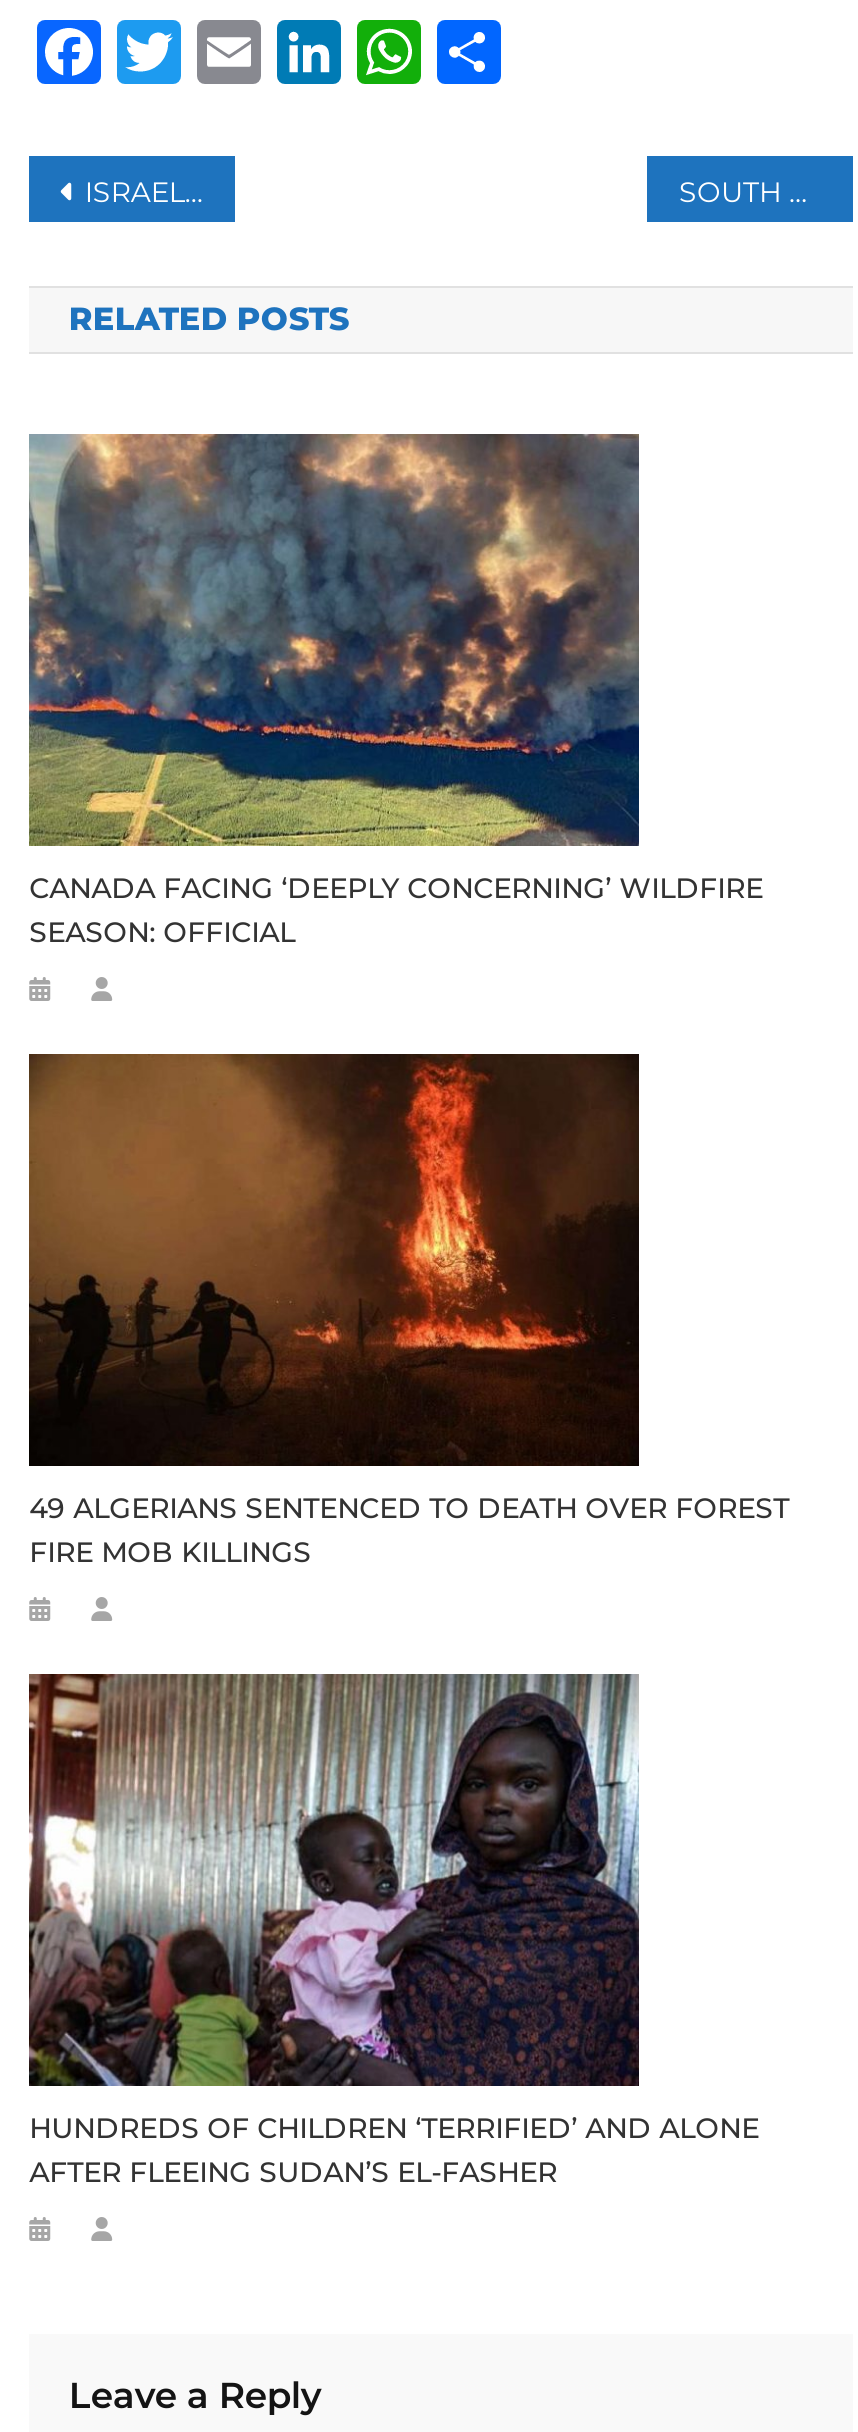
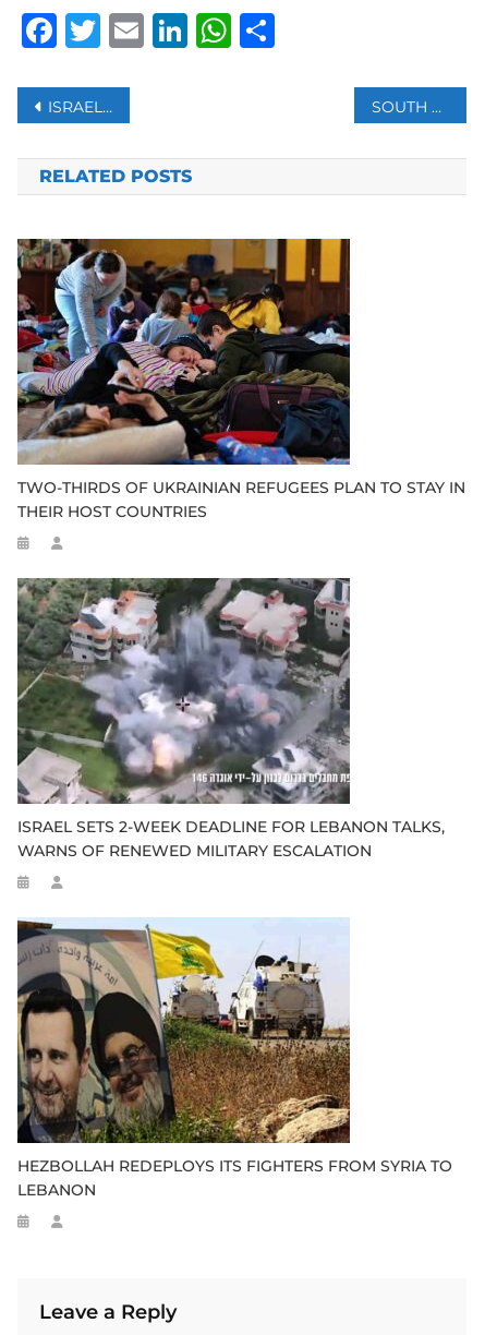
[27,432,763,951] [image] | CANADA FACING ‘DEEPLY CONCERNING’ WILDFIRE | SEASON: OFFICIAL -> [16,238,465,522] [image] | TWO-THIRDS OF UKRAINIAN REFUGEES PLAN TO STAY IN | THEIR HOST COUNTRIES
[27,1052,789,1571] [image] | 49 ALGERIANS SENTENCED TO DEATH OVER FOREST | FIRE MOB KILLINGS -> [16,577,445,861] [image] | ISRAEL SETS 2-WEEK DEADLINE FOR LEBANON TALKS, | WARNS OF RENEWED MILITARY ESCALATION
[27,1670,759,2191] [image] | HUNDREDS OF CHILDREN ‘TERRIFIED’ AND ALONE | AFTER FLEEING SUDAN’S EL-FASHER -> [16,917,452,1200] [image] | HEZBOLLAH REDEPLOYS ITS FIGHTERS FROM SYRIA TO | LEBANON

